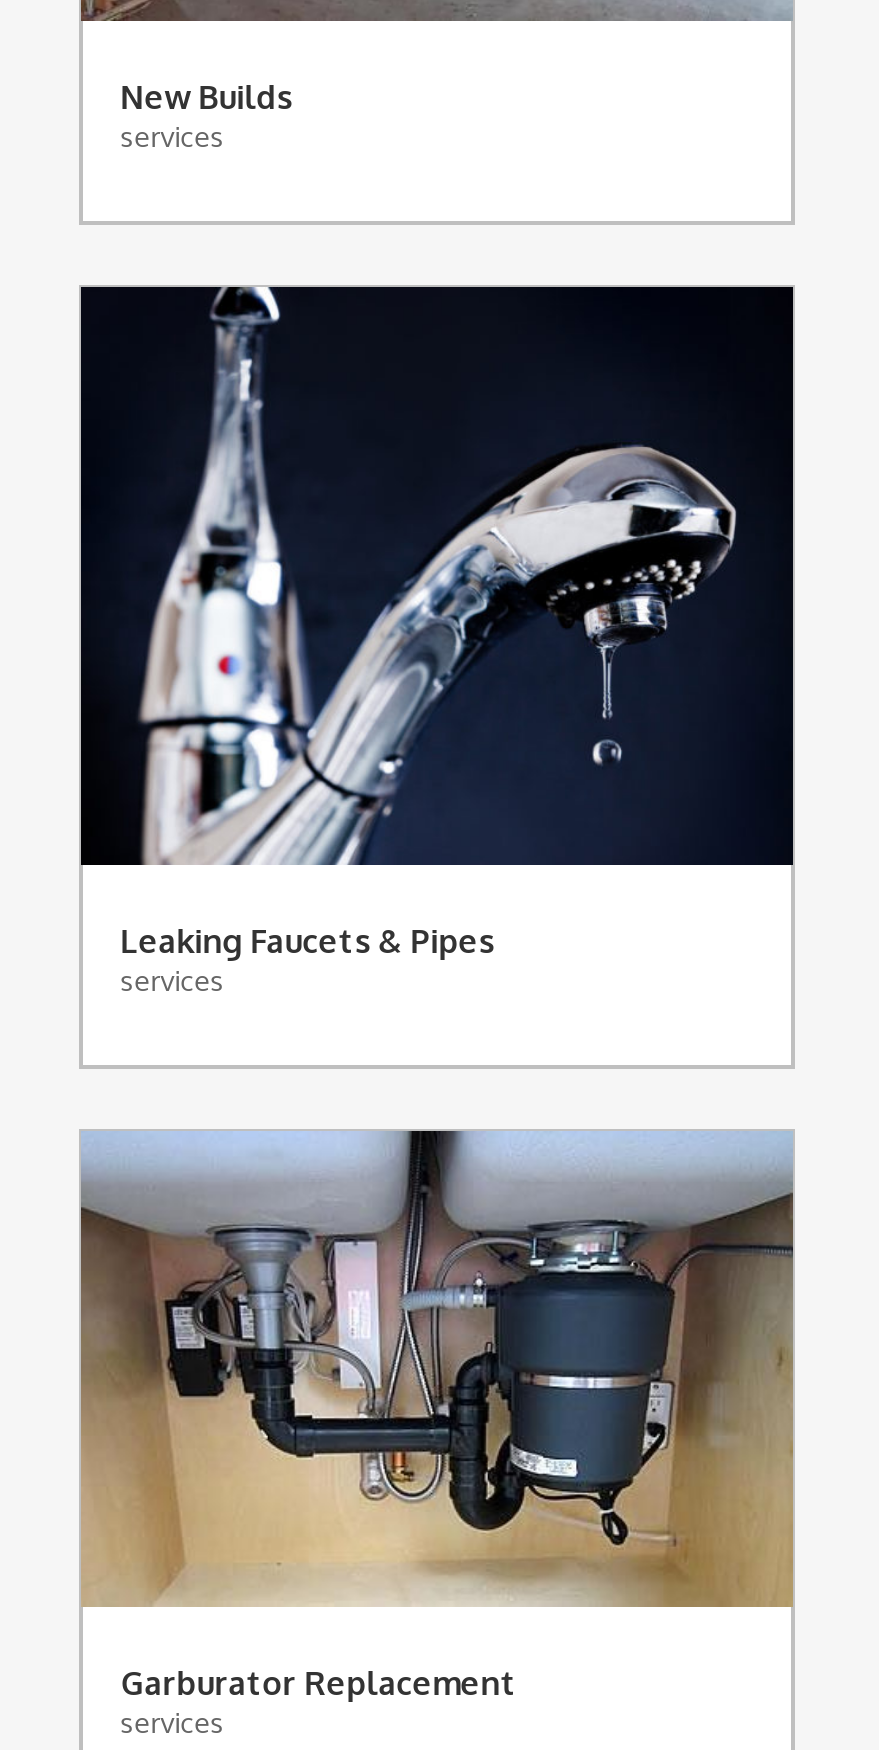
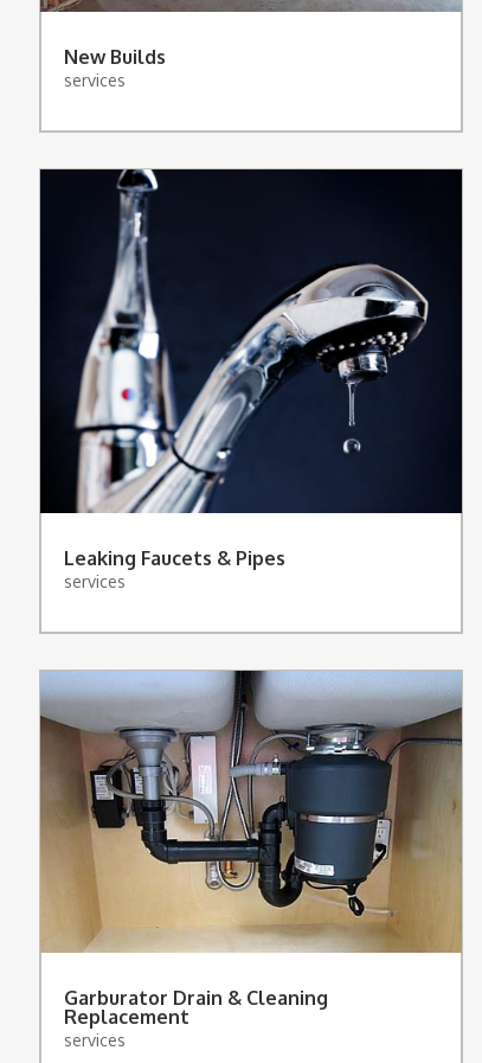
[121,1663,517,1703] Garburator Replacement -> [64,986,328,1028] Garburator Drain & Cleaning | Replacement

